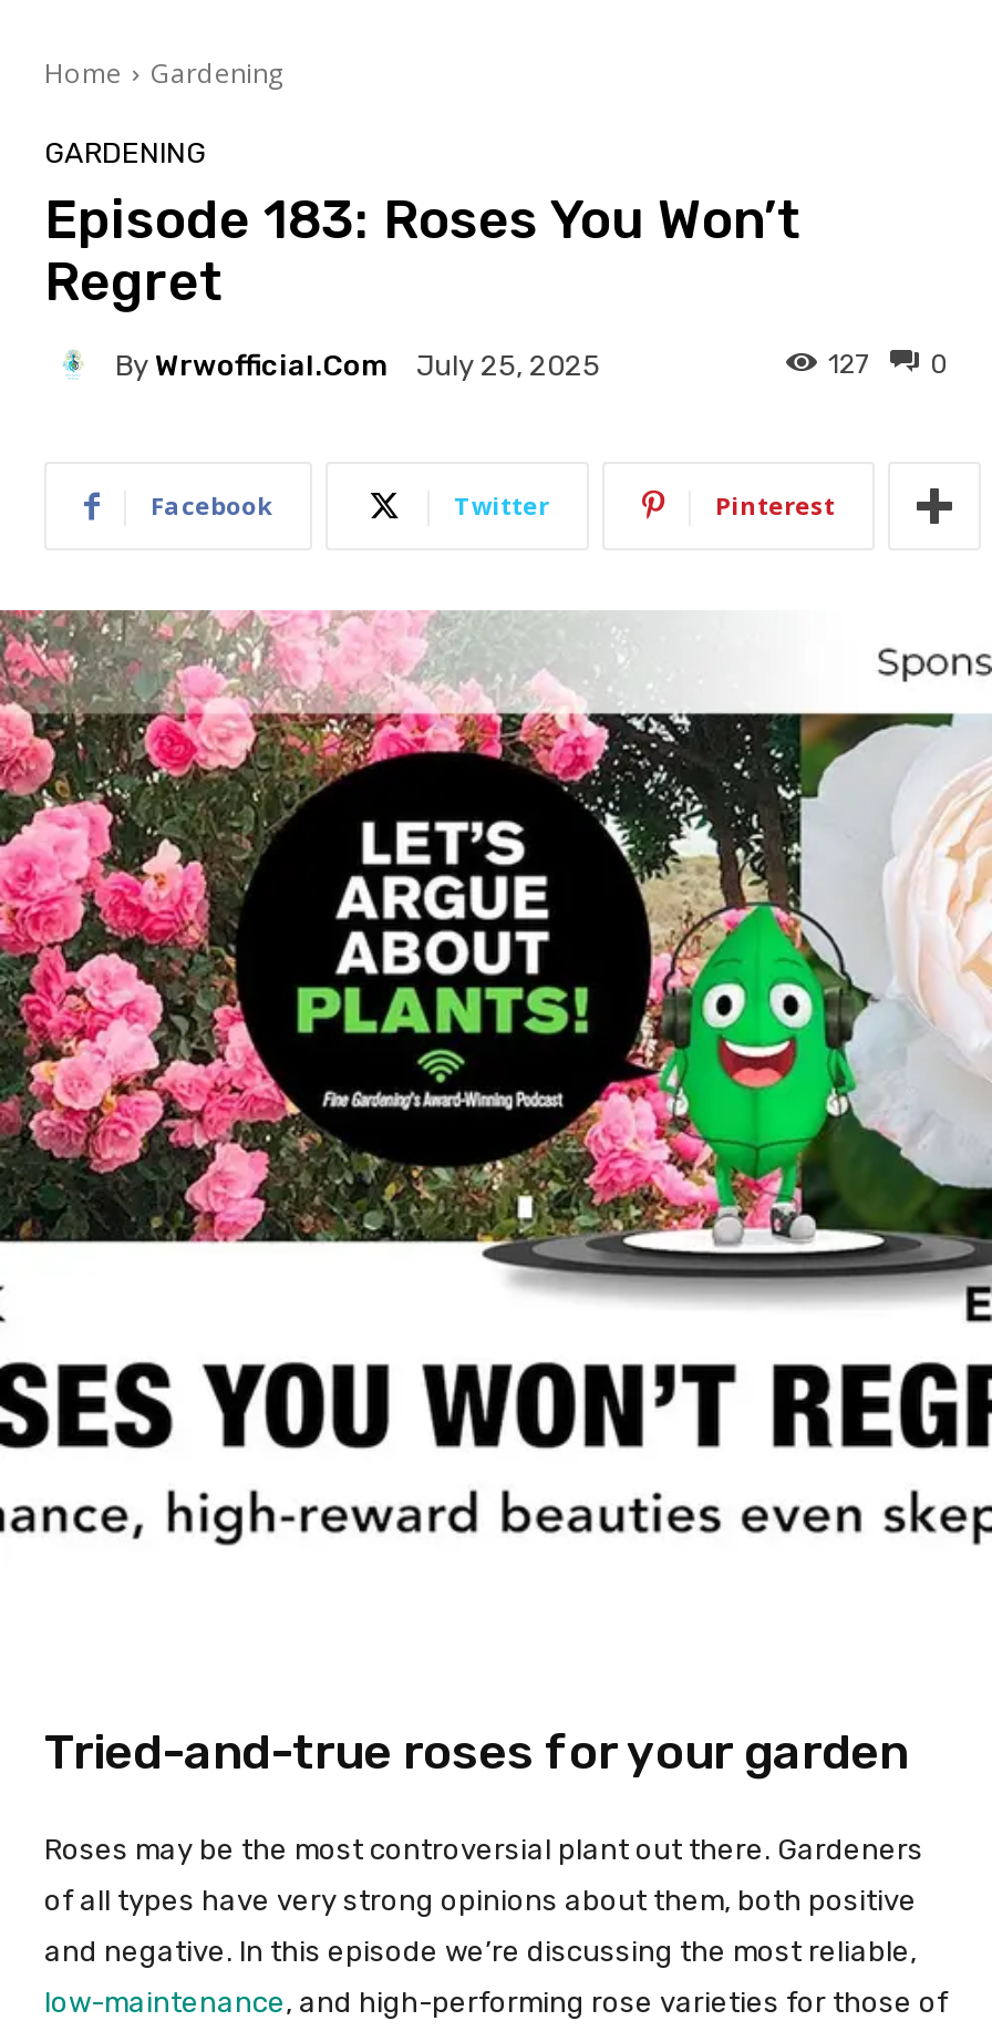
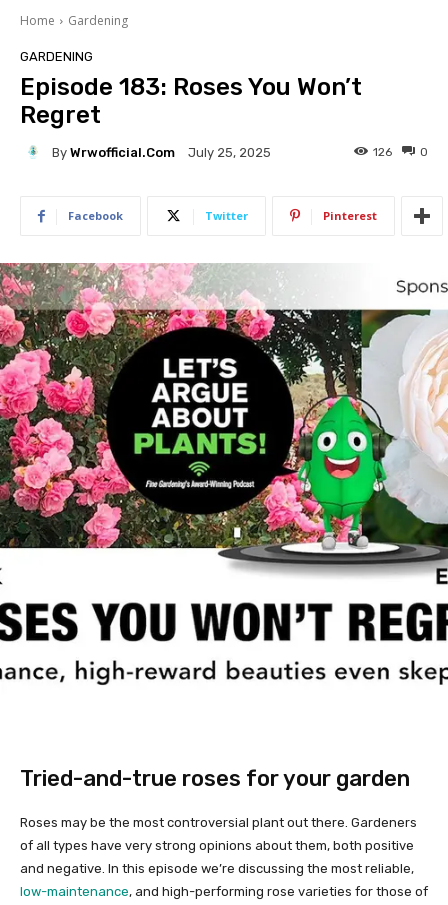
[828,349,948,380] 127 0 -> [373,145,428,159] 126 0

